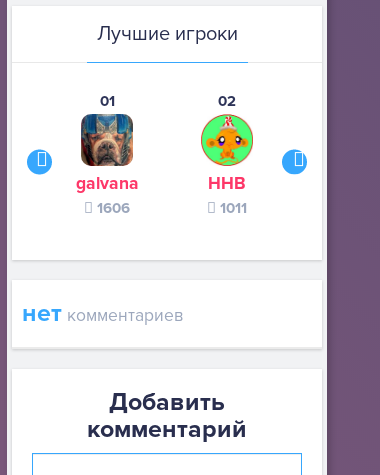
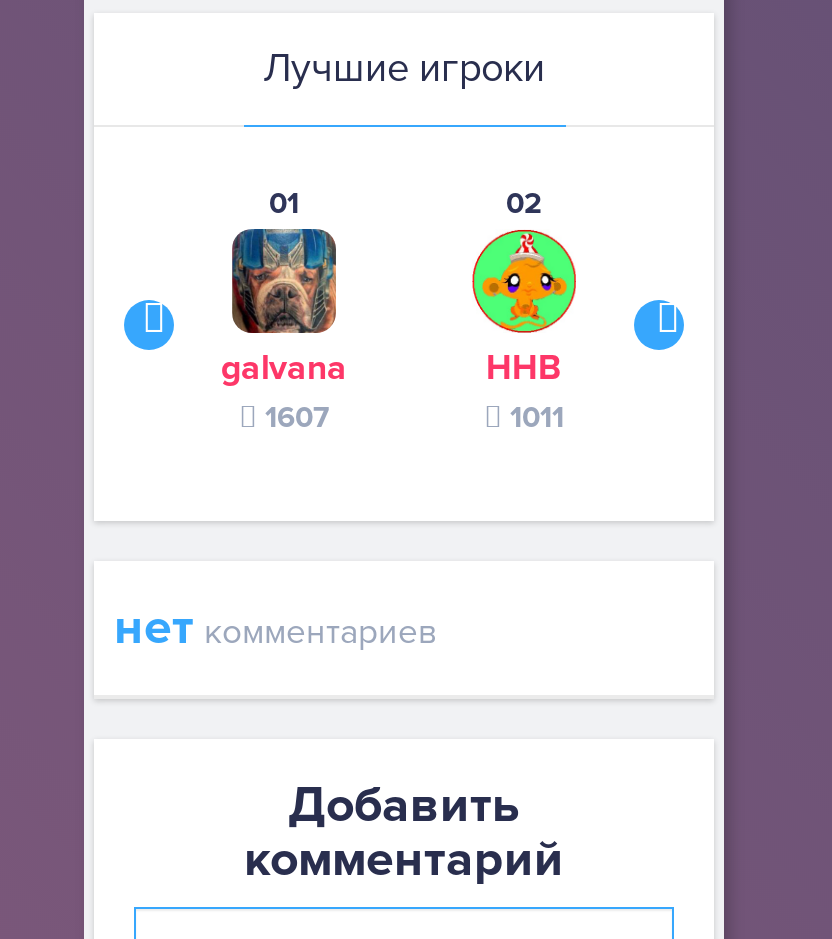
[93,199,130,217] 1606 -> [257,399,329,435] 1607

